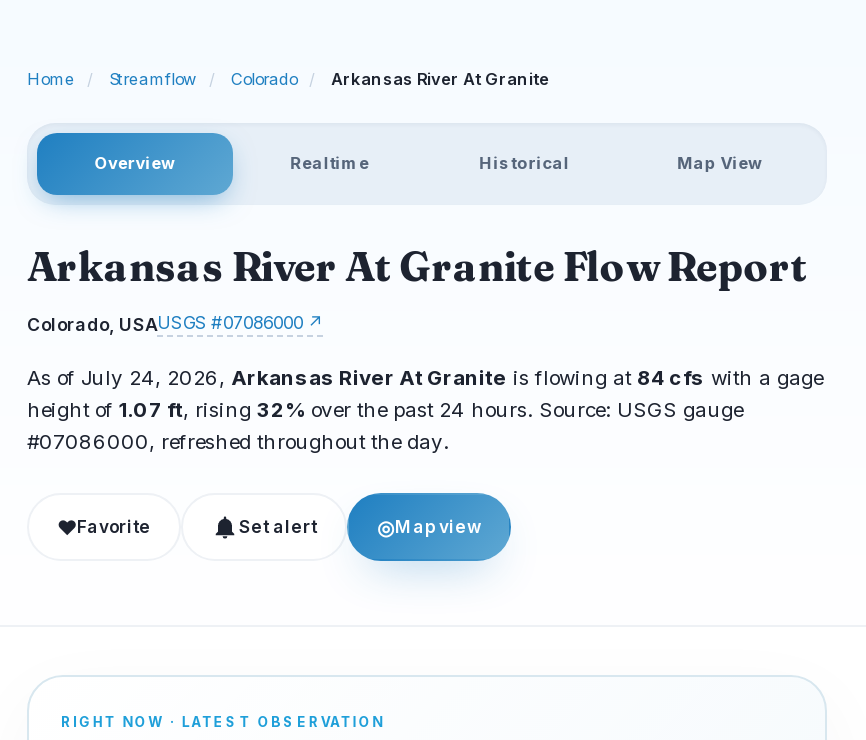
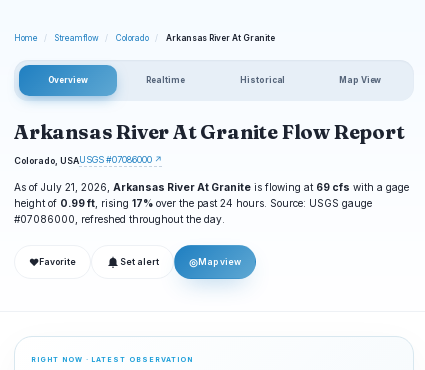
[27,365,823,389] As of July 24, 2026, Arkansas River At Granite is flowing at 84 cfs with a gage -> [14,181,409,193] As of July 21, 2026, Arkansas River At Granite is flowing at 69 cfs with a gage
[27,397,743,421] height of 1.07 ft, rising 32% over the past 24 hours. Source: USGS gauge -> [14,197,372,209] height of 0.99 ft, rising 17% over the past 24 hours. Source: USGS gauge

